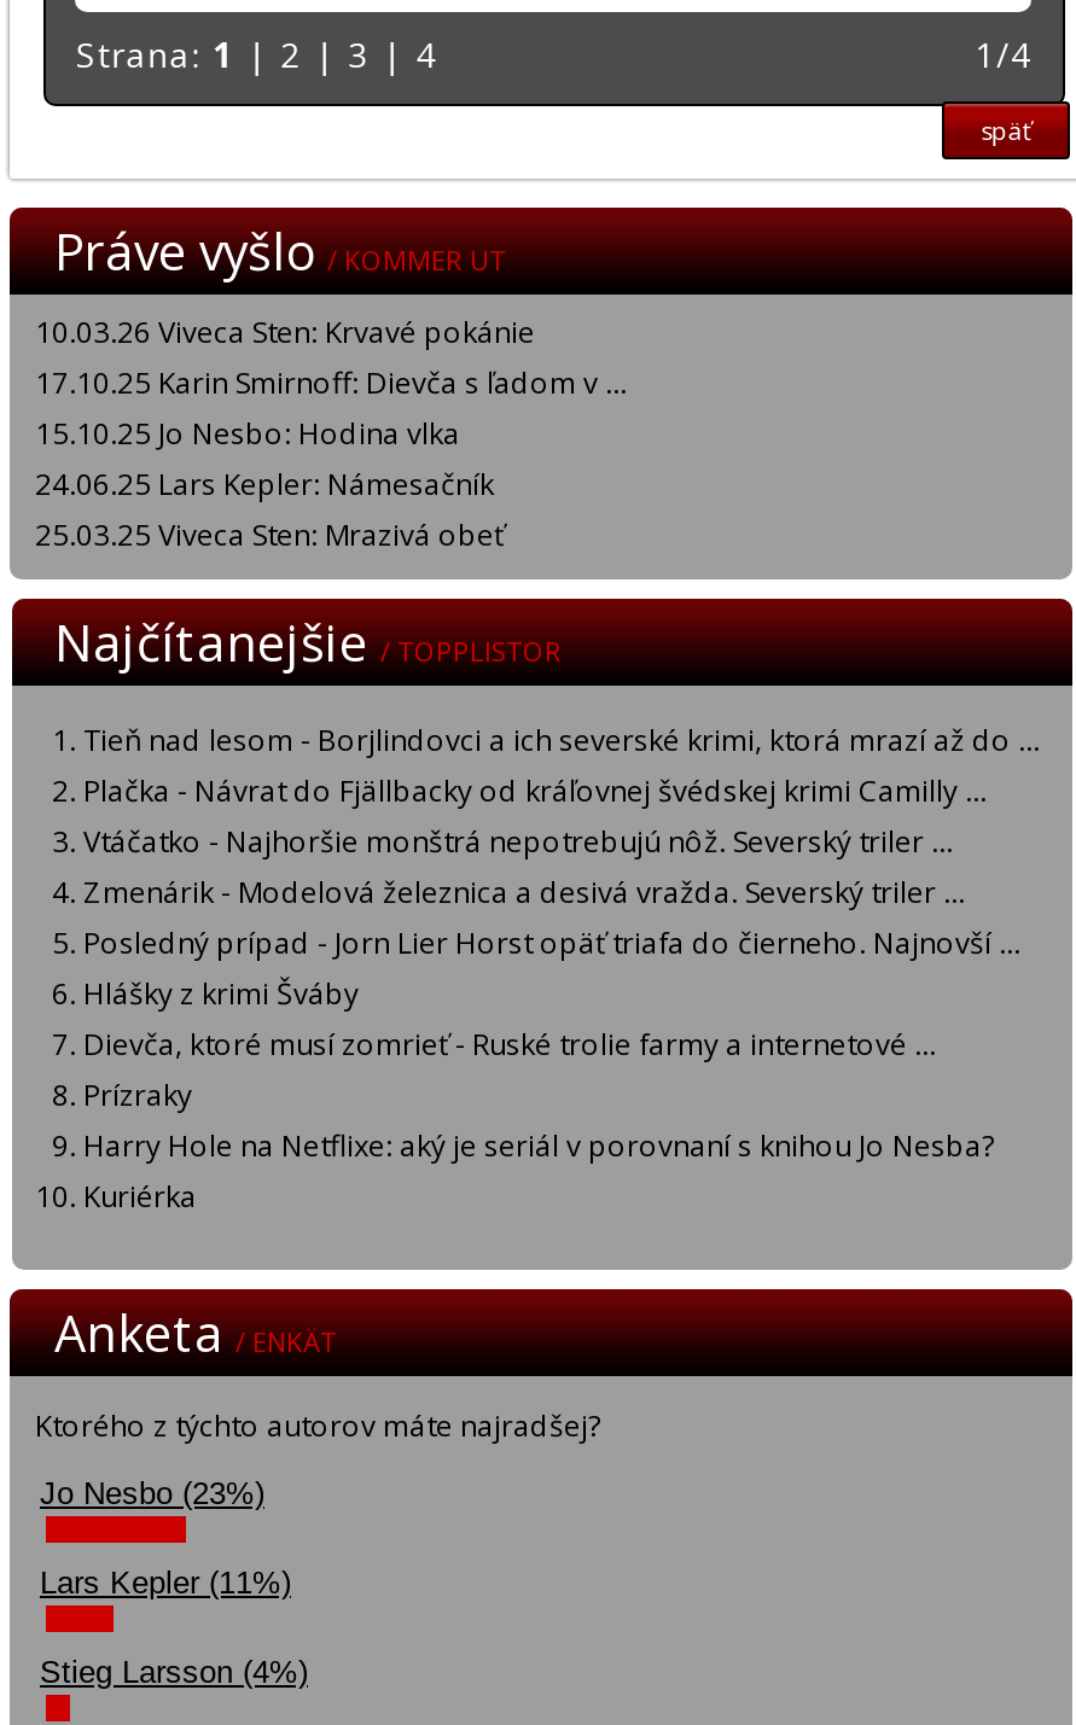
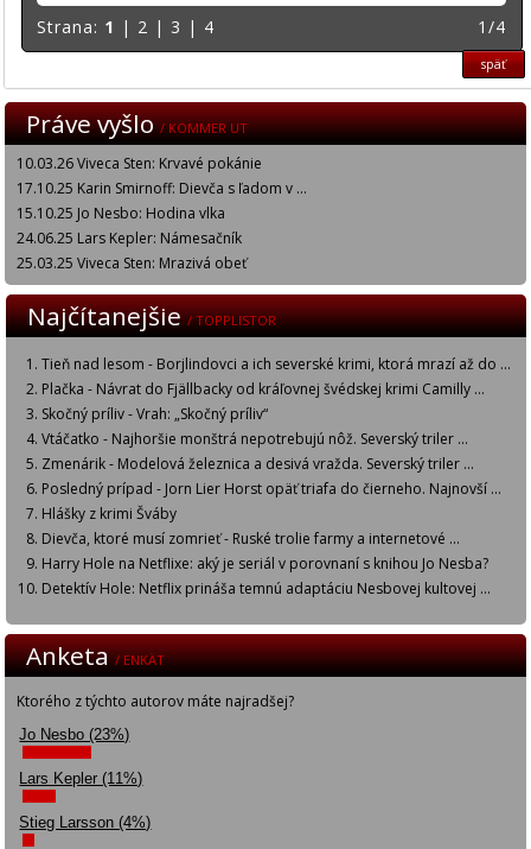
none -> [41,403,267,424] Skočný príliv - Vrah: „Skočný príliv“
moved [83,820,1020,1064] -> [41,428,501,548]: Vtáčatko - Najhoršie monštrá nepotrebujú nôž. Severský triler ... | Zmenárik - Modelová železnica a desivá vražda. Severský triler ... | Posledný prípad - Jorn Lier Horst opäť triafa do čierneho. Najnovší ... | Hlášky z krimi Šváby | Dievča, ktoré musí zomrieť - Ruské trolie farmy a internetové ...
[83,1074,192,1115] Prízraky -> none
[83,1175,197,1216] Kuriérka -> [41,578,490,598] Detektív Hole: Netflix prináša temnú adaptáciu Nesbovej kultovej ...

